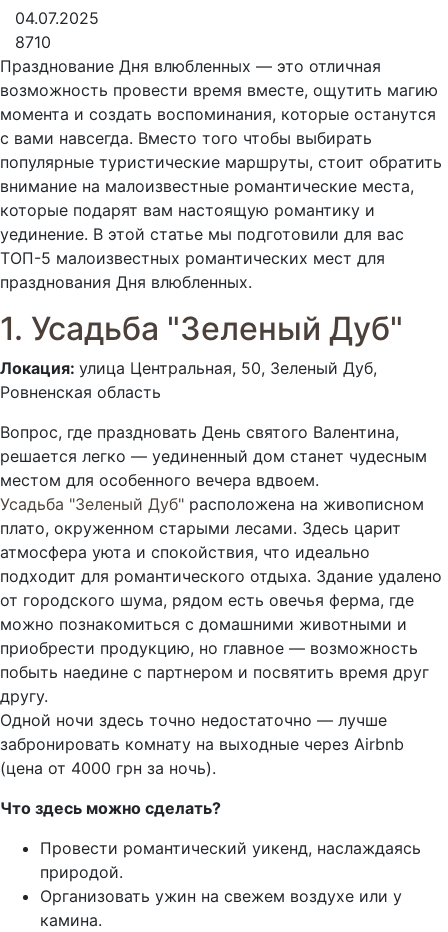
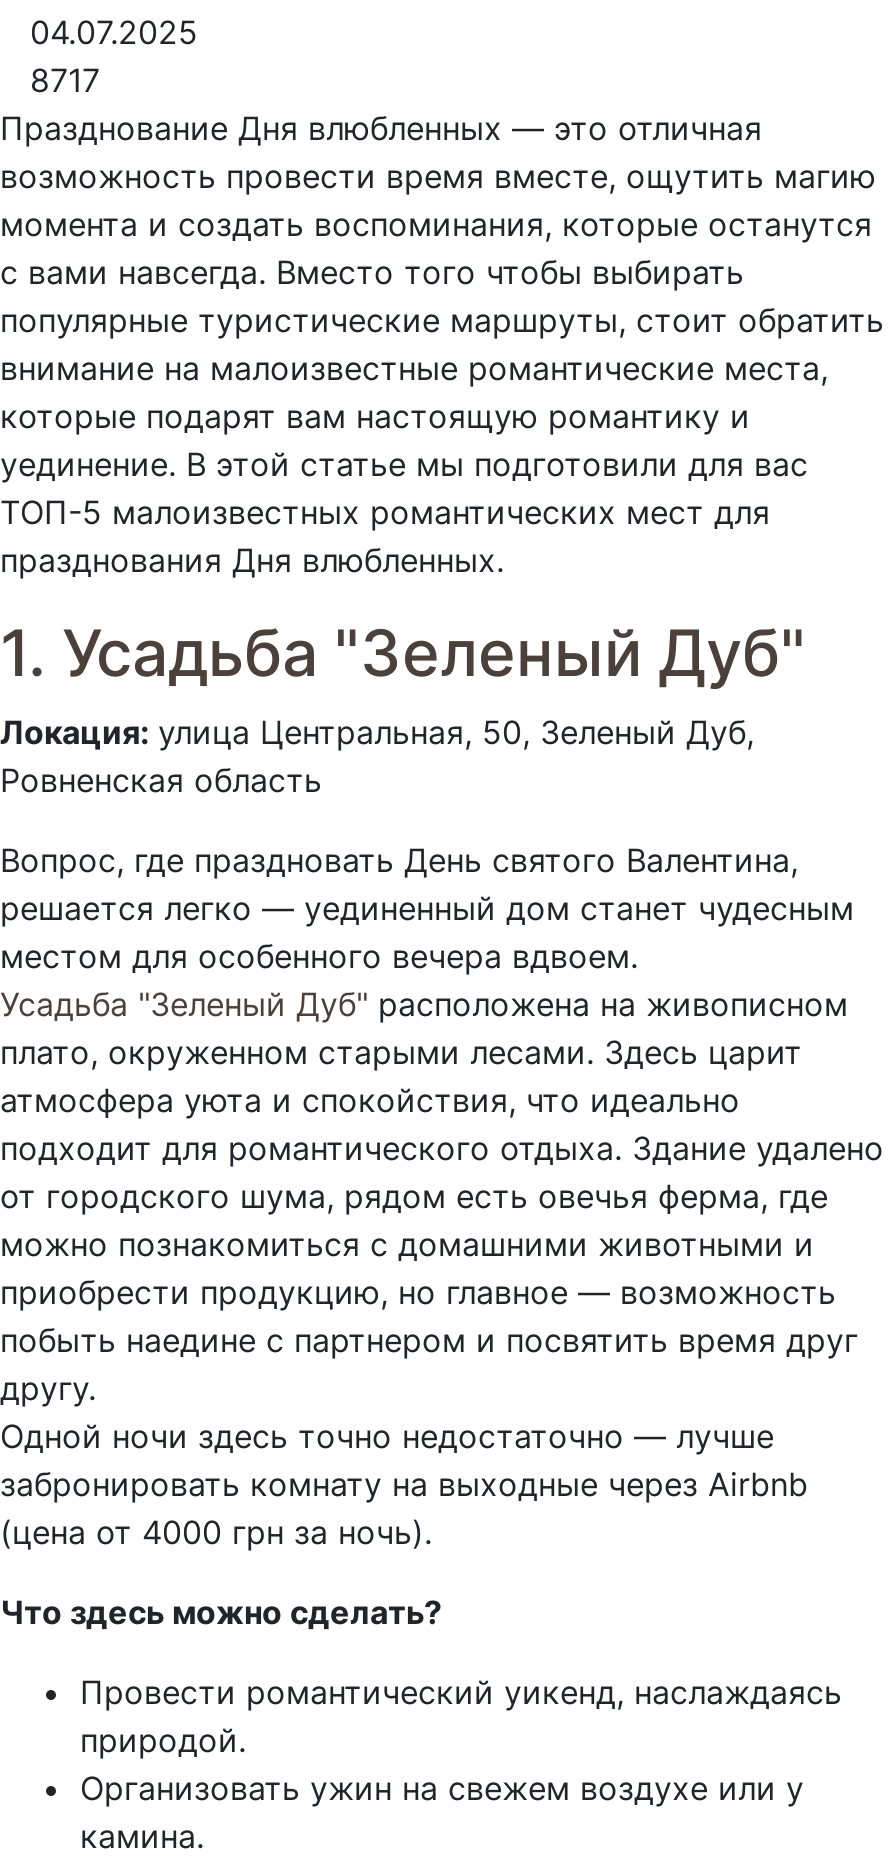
[15,32,51,52] 8710 -> [30,60,100,100] 8717

